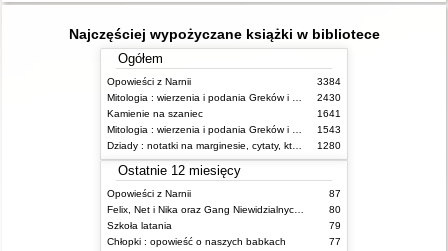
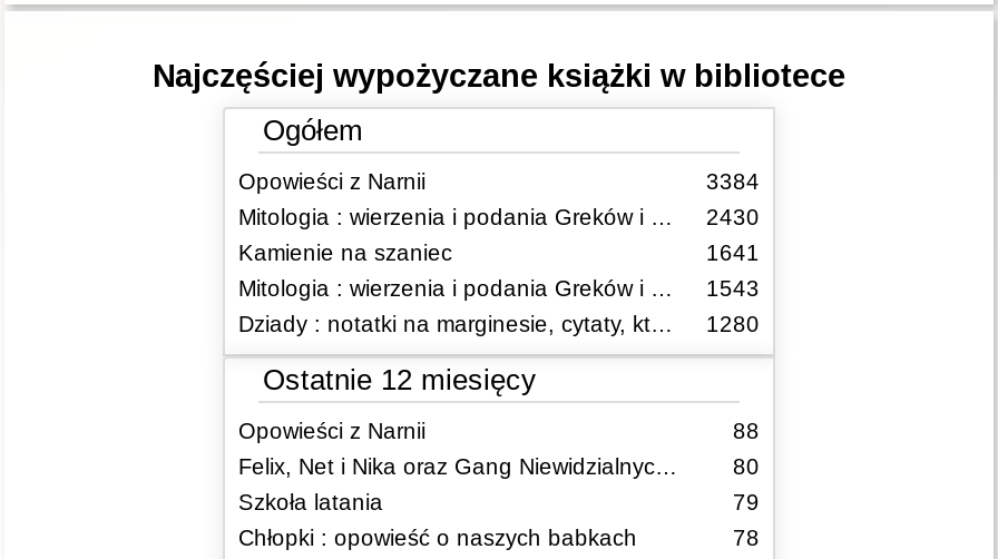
[329,188,341,199] 87 -> [733,419,760,444] 88
[329,236,341,247] 77 -> [733,526,760,551] 78

